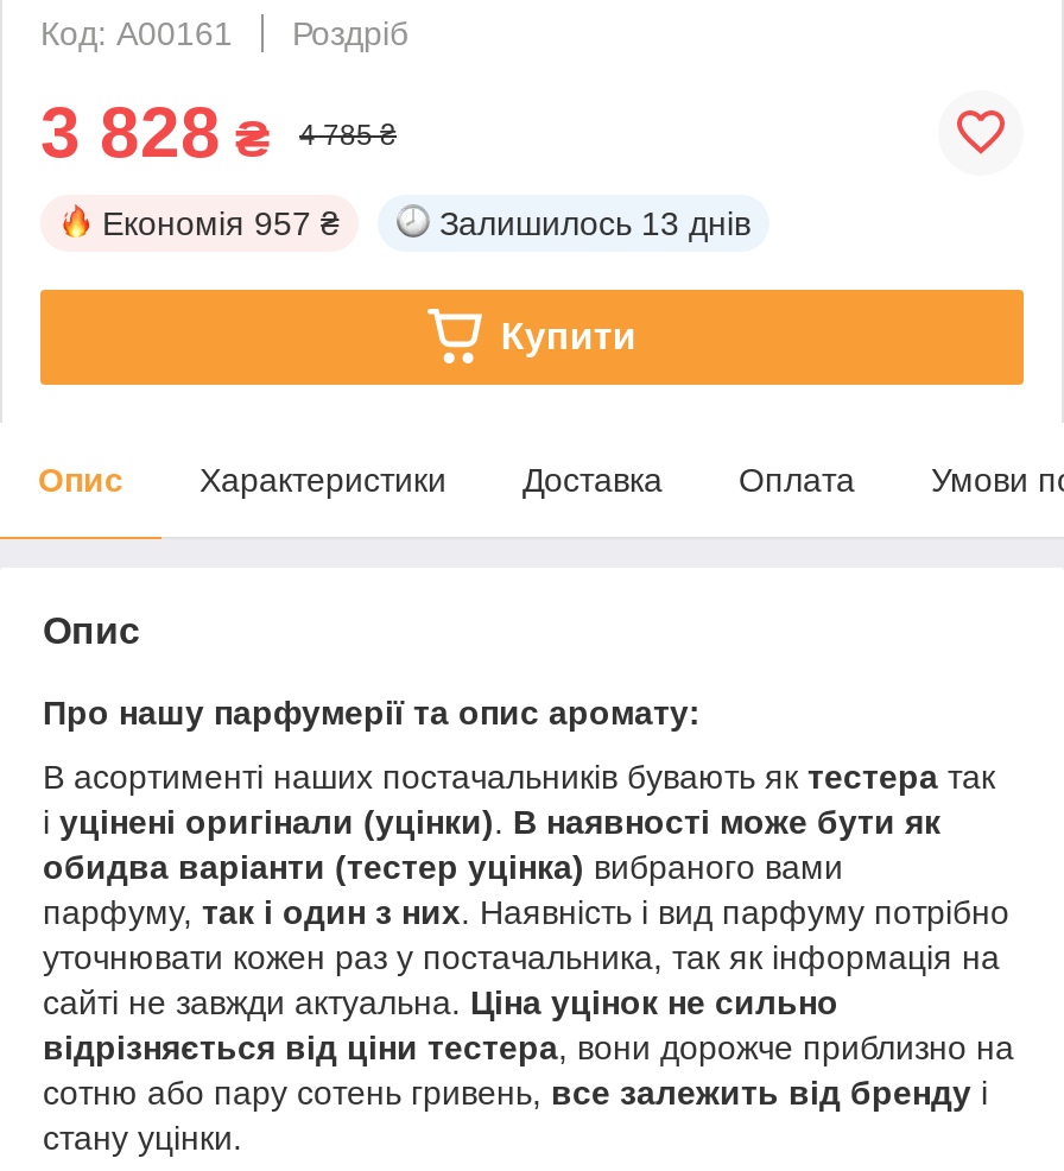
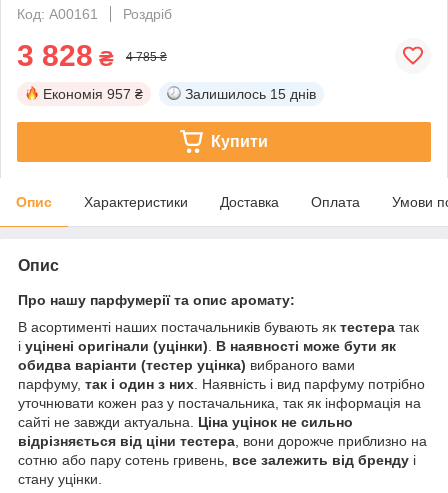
[439,204,750,242] Залишилось 13 днів -> [185,86,316,102] Залишилось 15 днів

